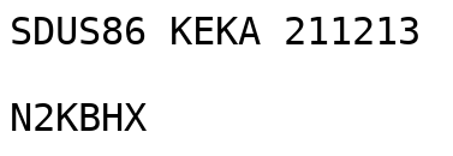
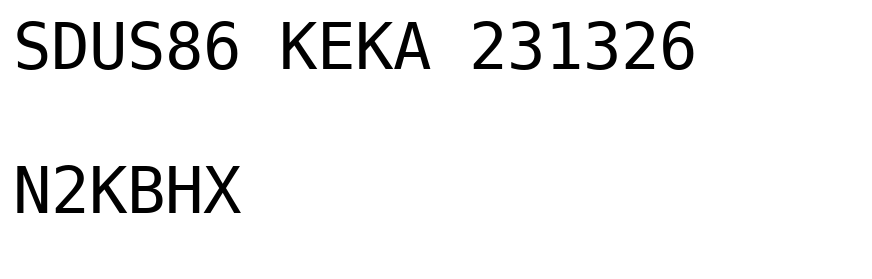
[10,10,421,53] SDUS86 KEKA 211213 -> [13,11,697,83] SDUS86 KEKA 231326

